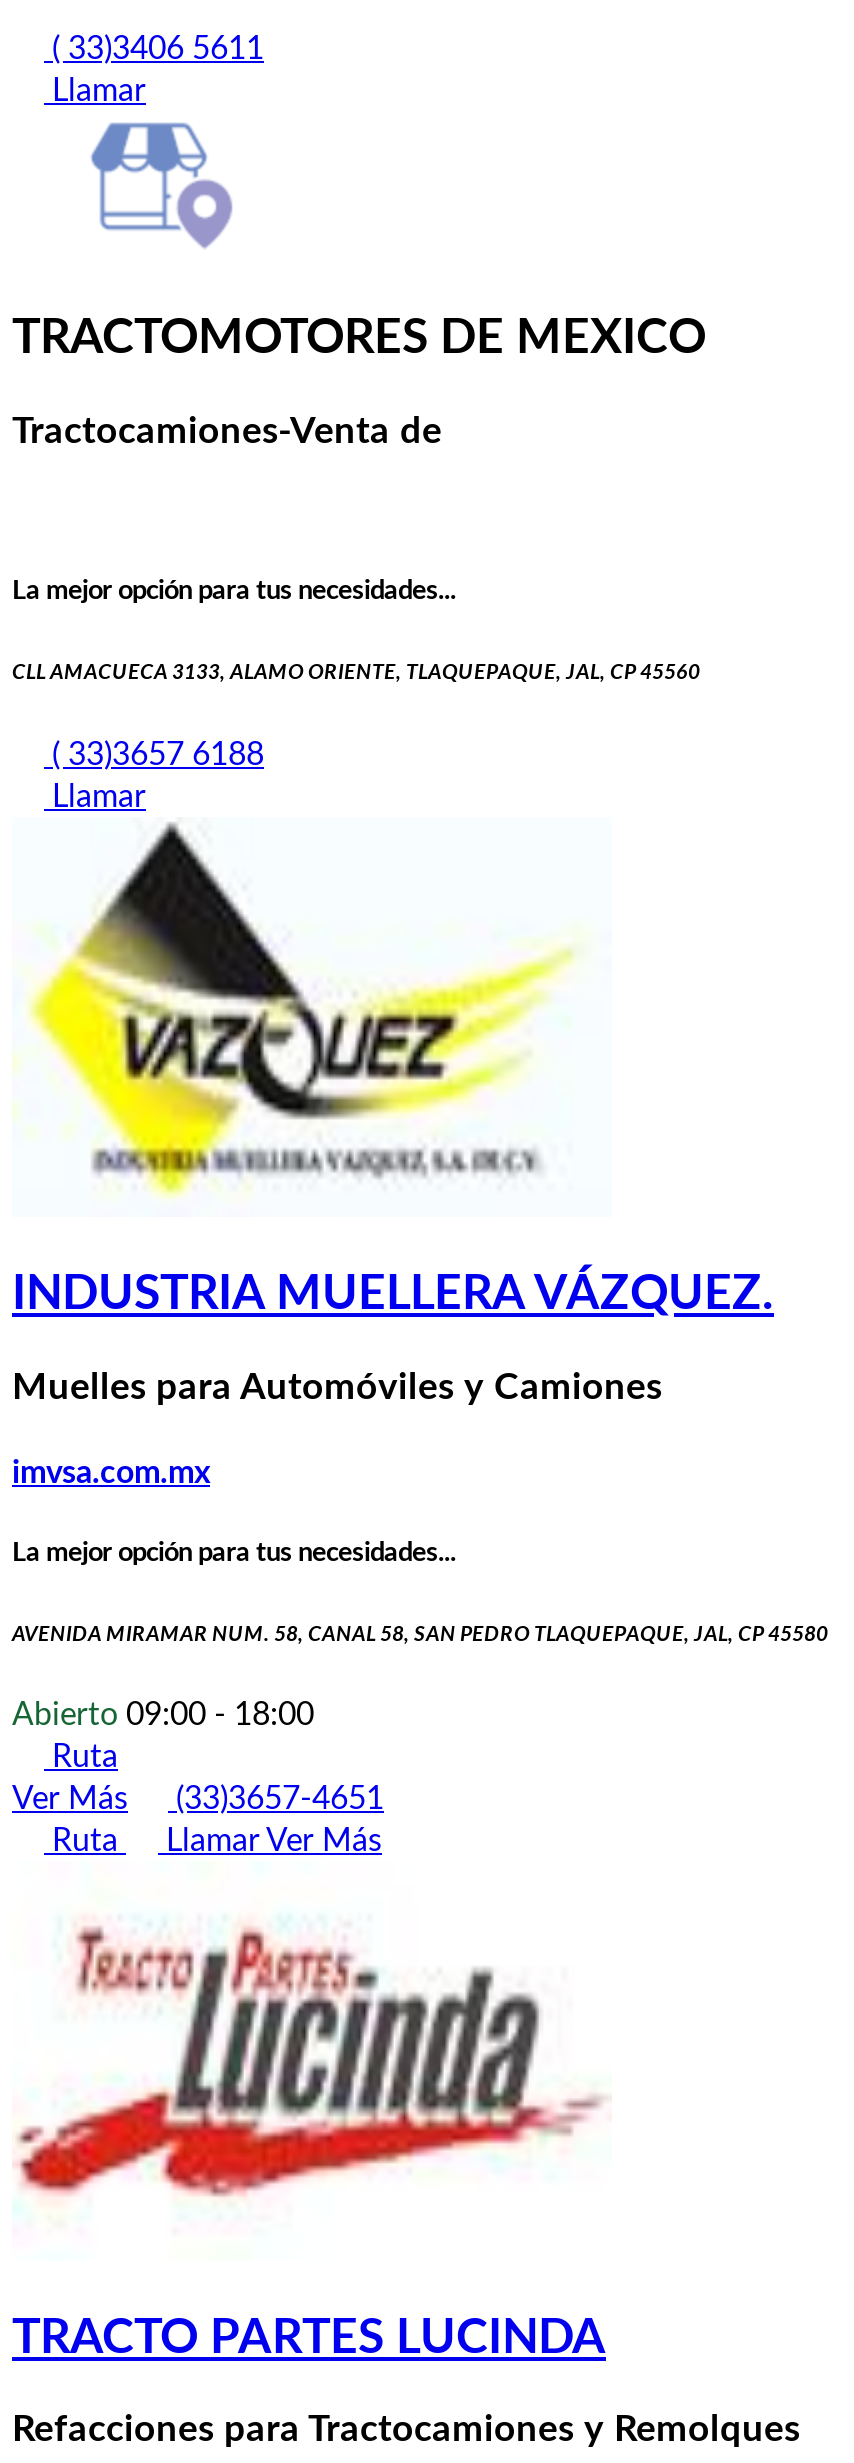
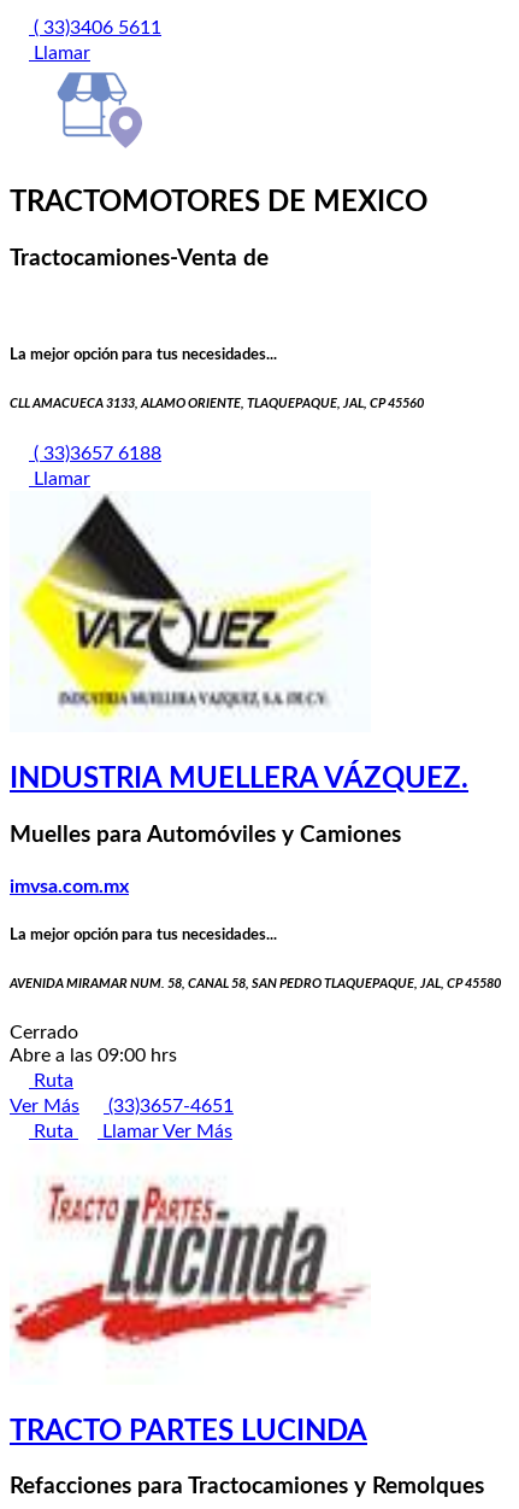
[12,1698,314,1730] Abierto 09:00 - 18:00 -> [10,1023,177,1065] Cerrado | Abre a las 09:00 hrs

